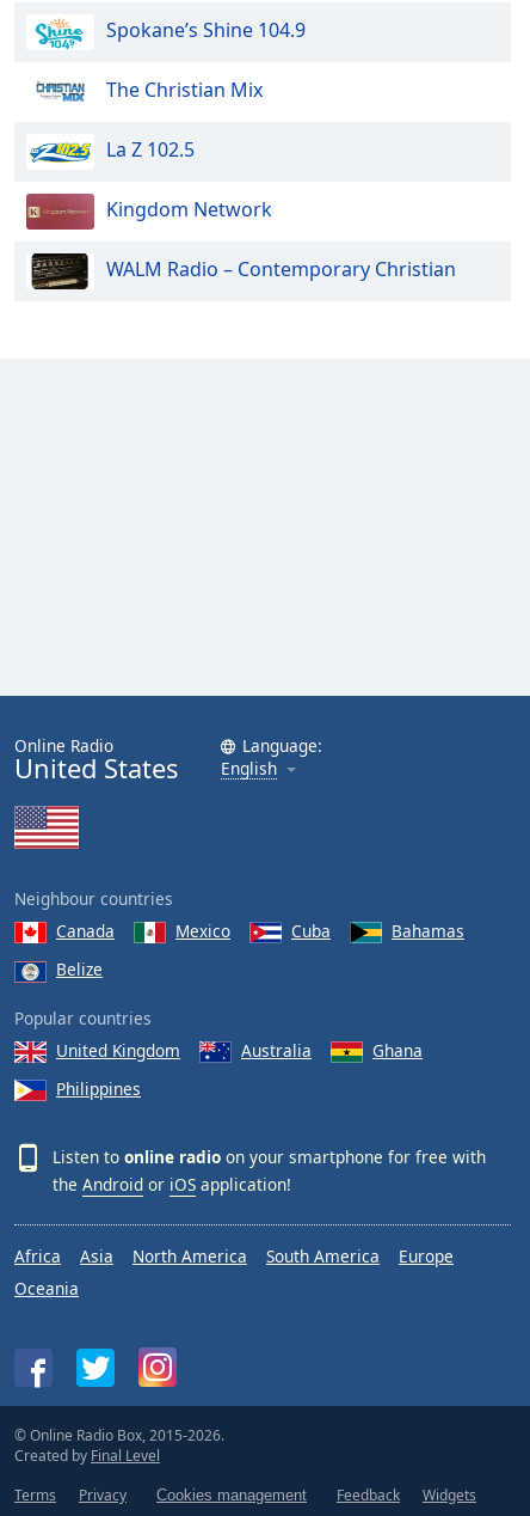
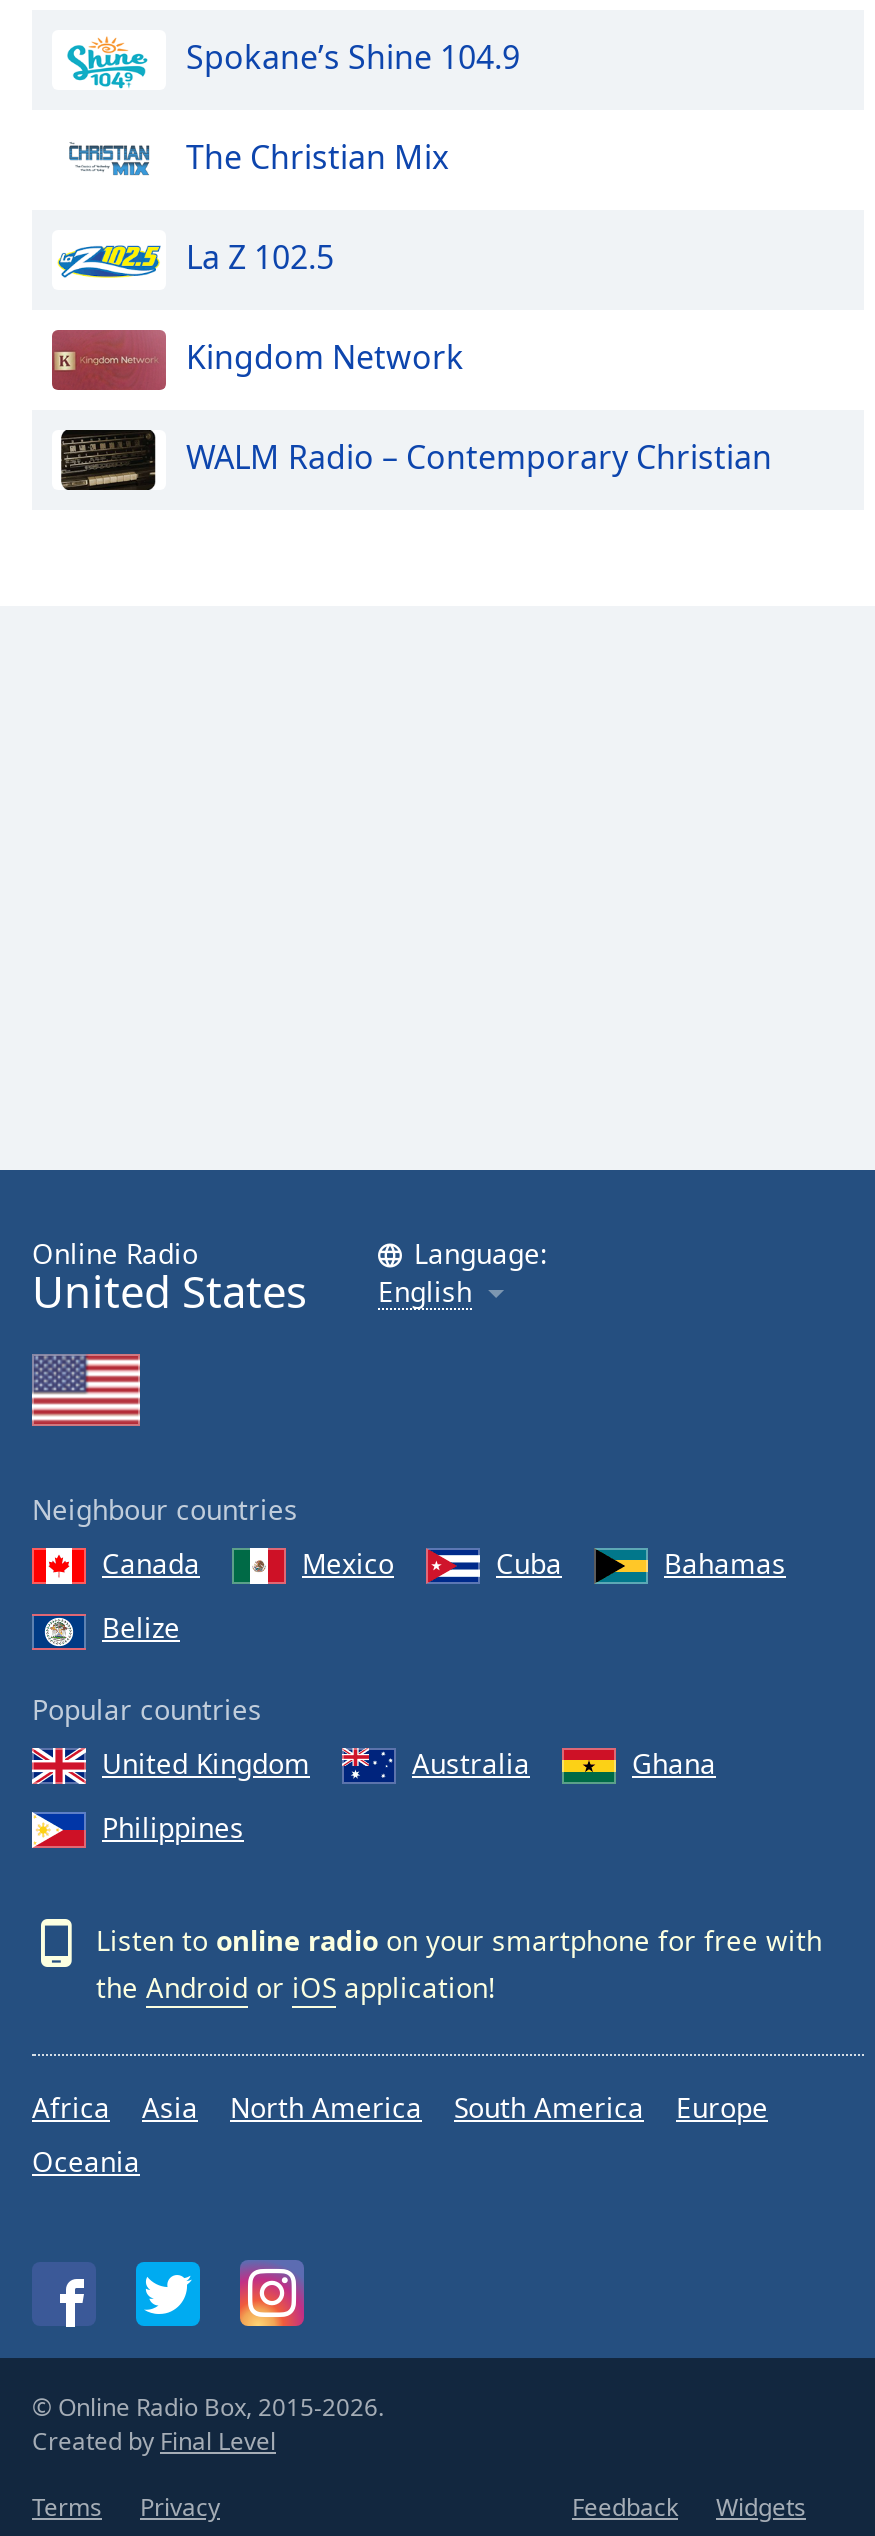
[156,1487,307,1505] Cookies management -> none

